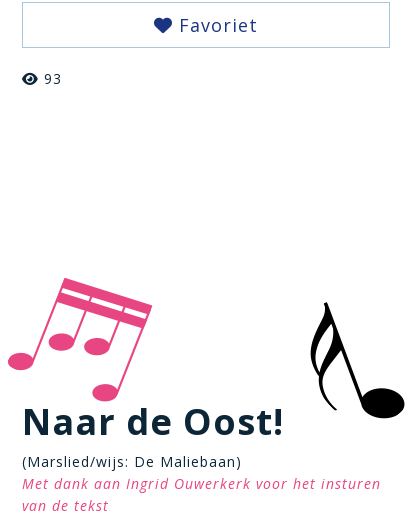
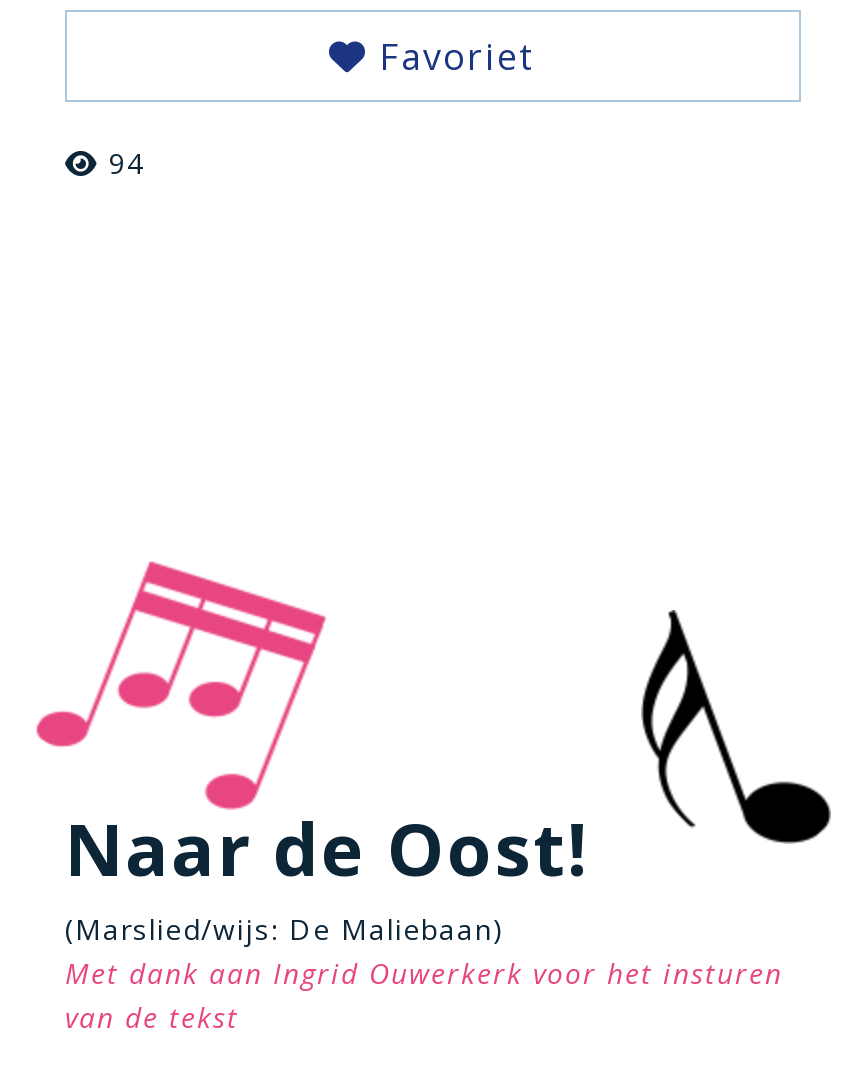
[39,69,62,88] 93 -> [99,144,145,182] 94

